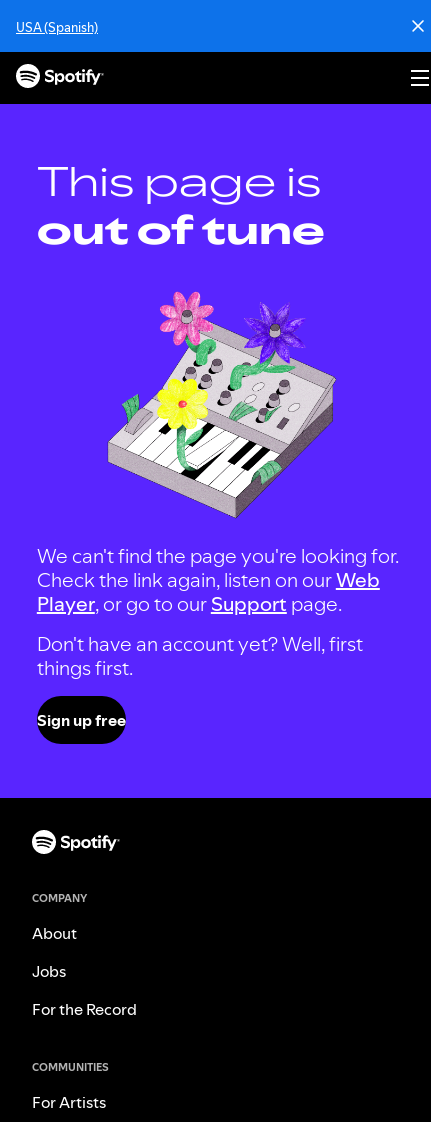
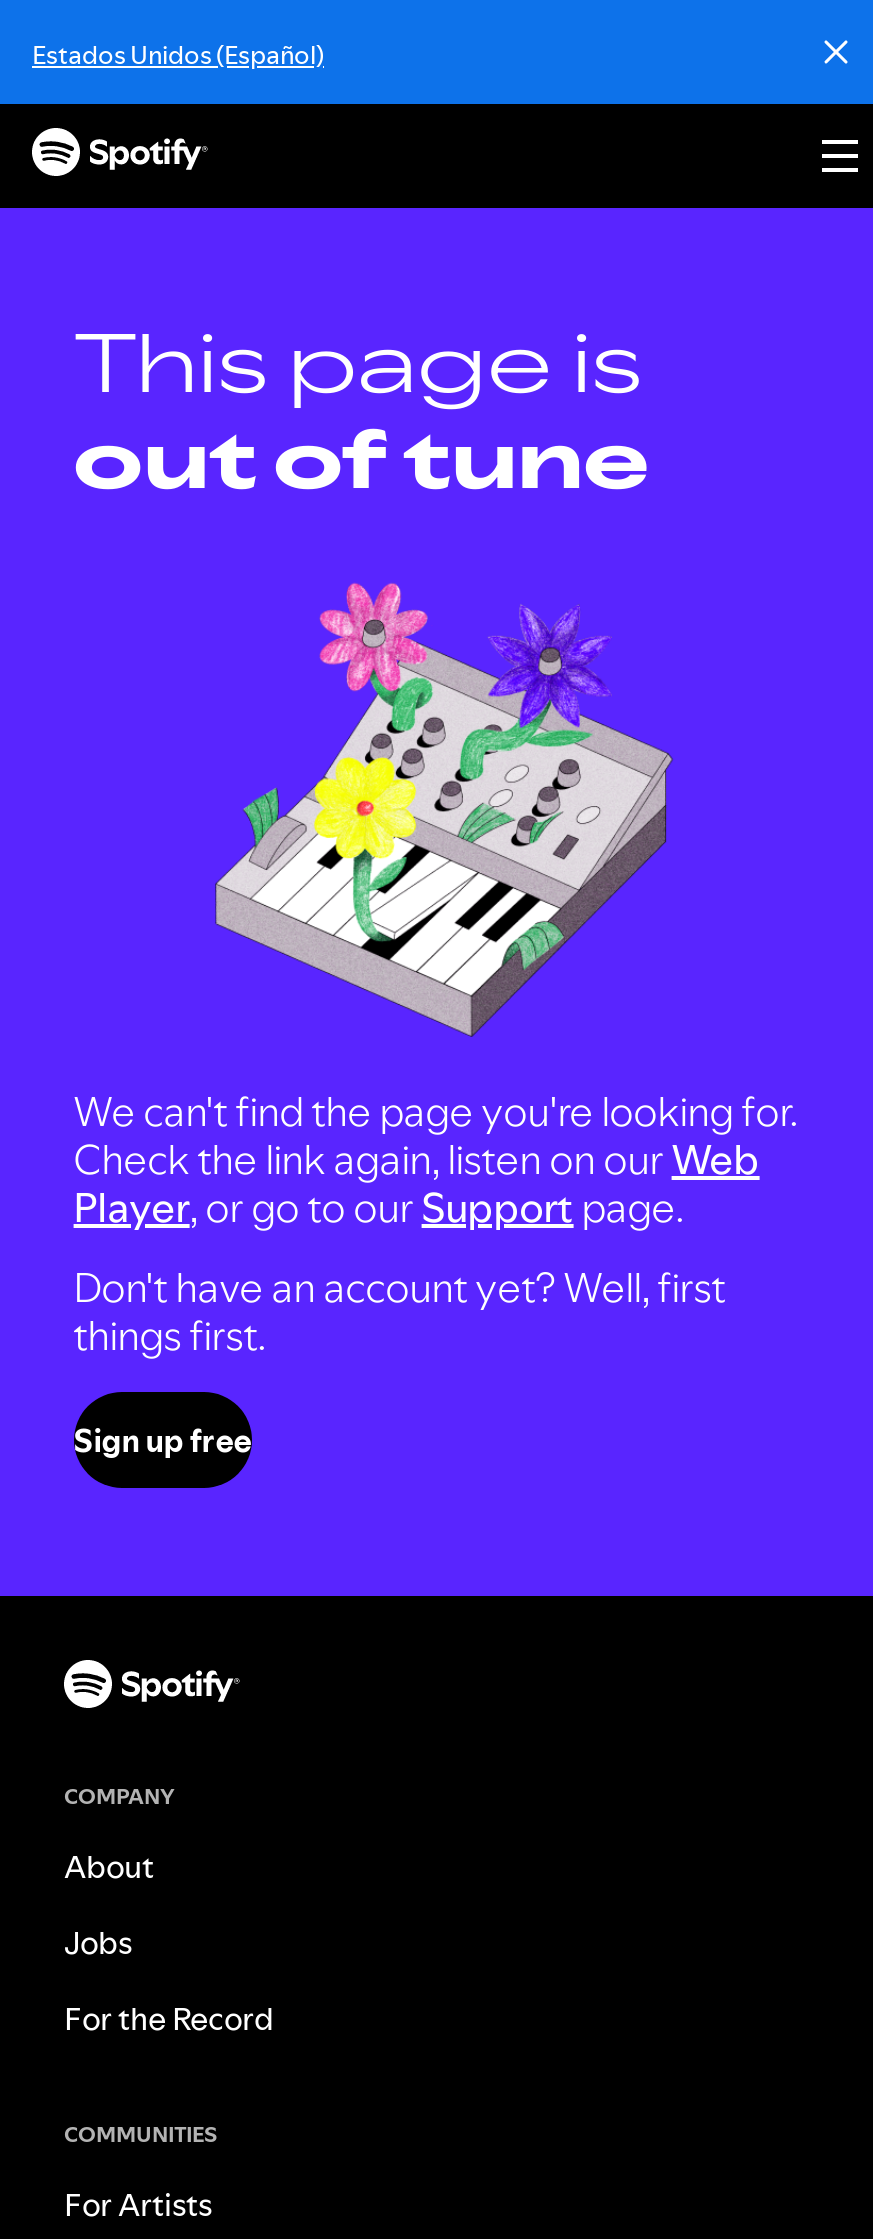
[16,18,98,36] USA (Spanish) -> [32,36,324,72] Estados Unidos (Español)

